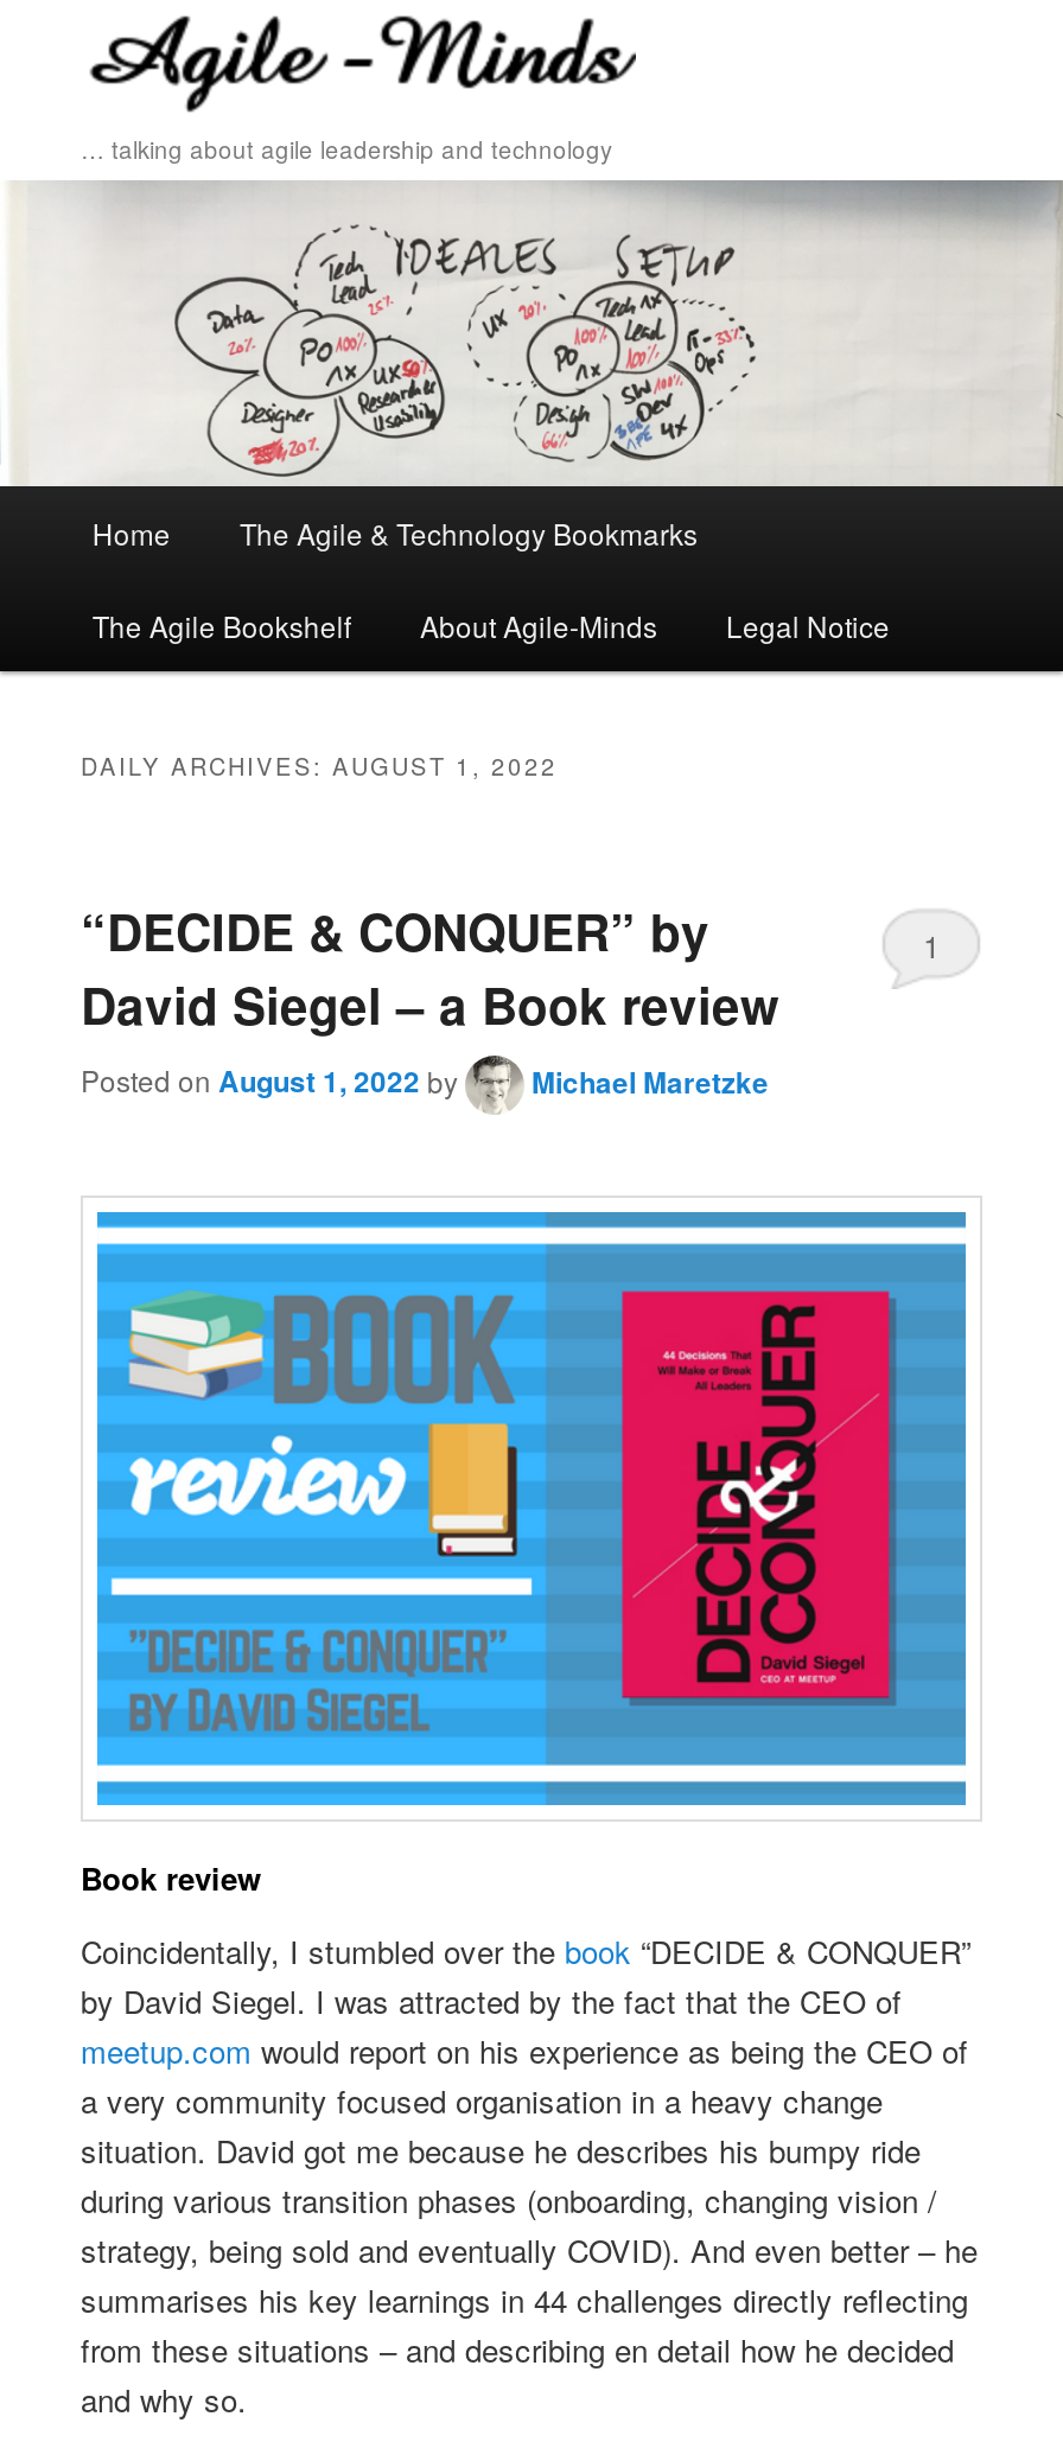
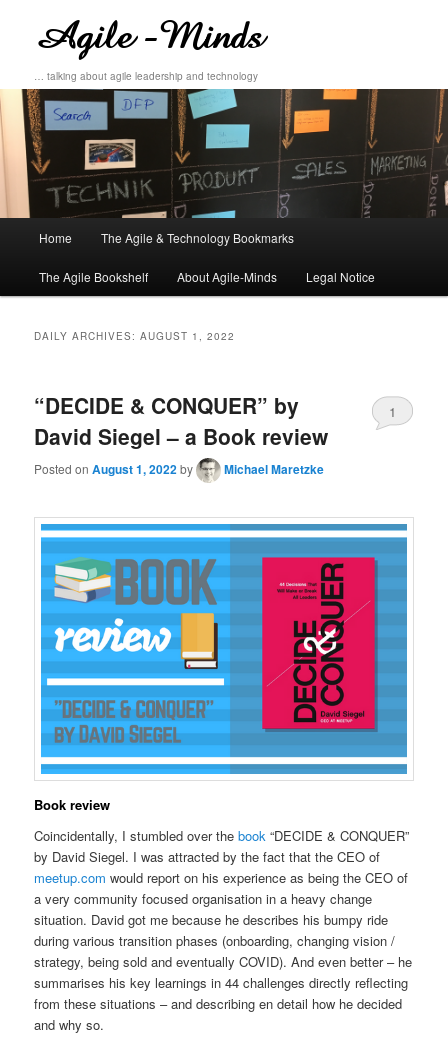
[7,178,1056,489] [image] -> [3,88,445,219] [image]

